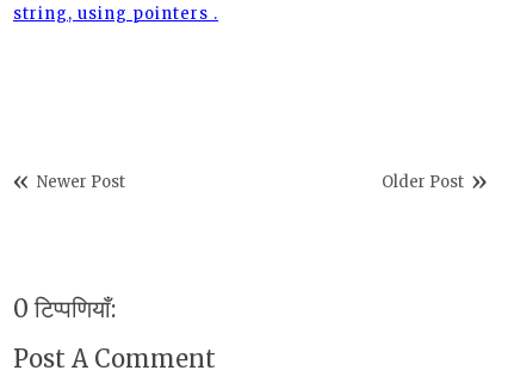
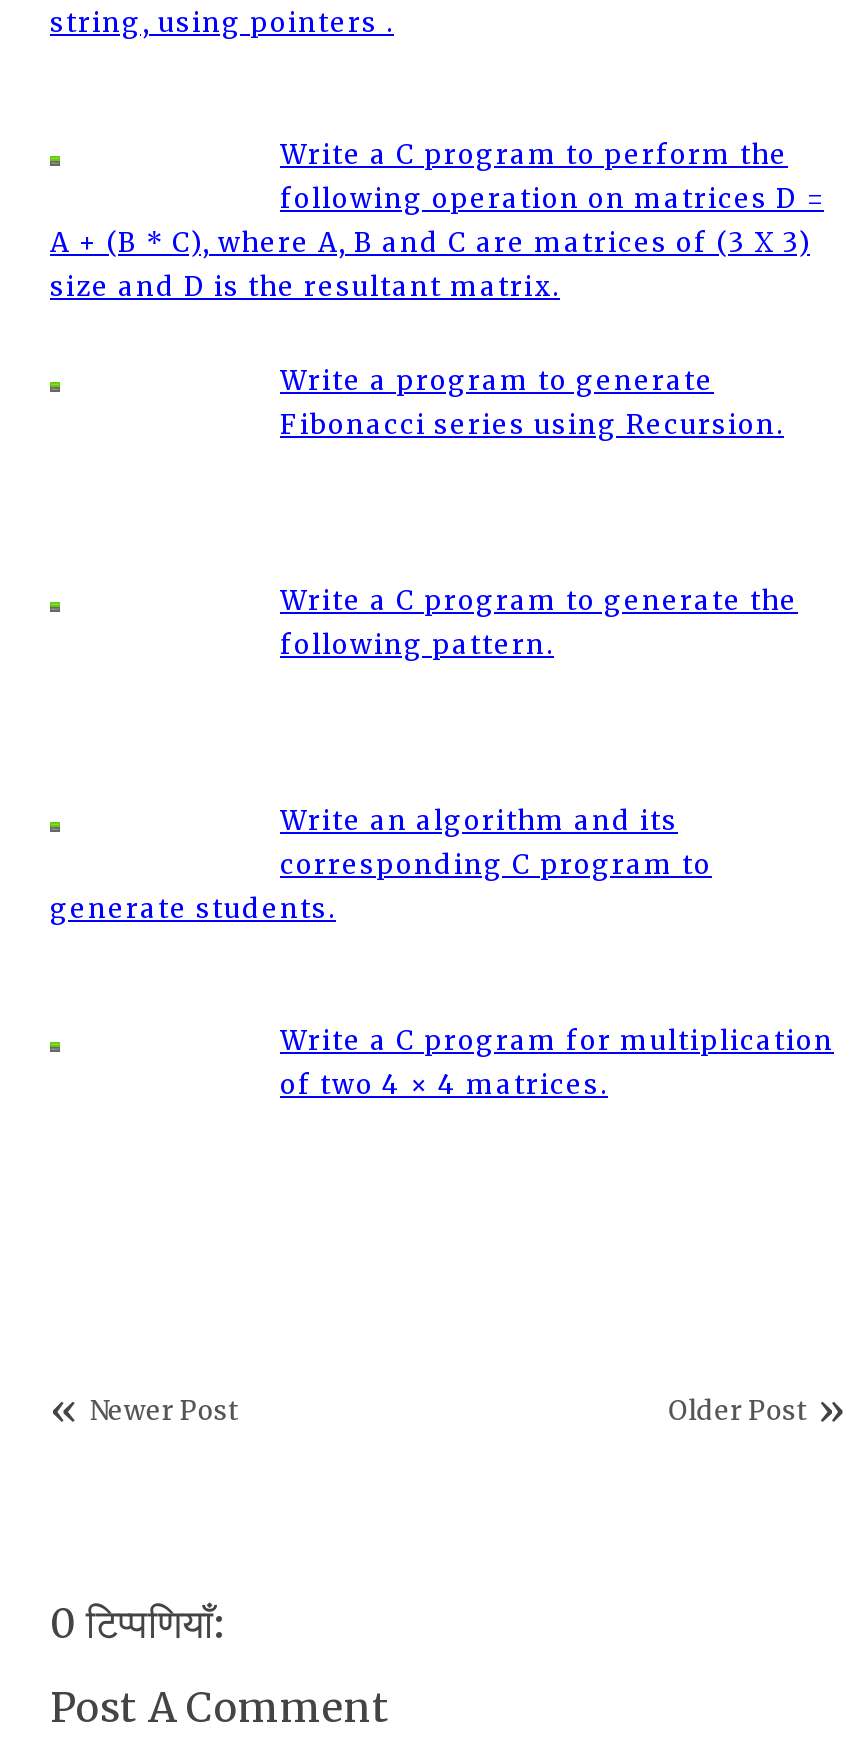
none -> [50,138,824,442] Write a C program to perform the | following operation on matrices D = | A + (B * C), where A, B and C are matrices of (3 X 3) | size and D is the resultant matrix. | Write a program to generate | Fibonacci series using Recursion.
none -> [50,804,712,926] Write an algorithm and its | corresponding C program to | generate students.
none -> [280,584,798,662] Write a C program to generate the | following pattern.
none -> [280,1024,834,1102] Write a C program for multiplication | of two 4 × 4 matrices.

